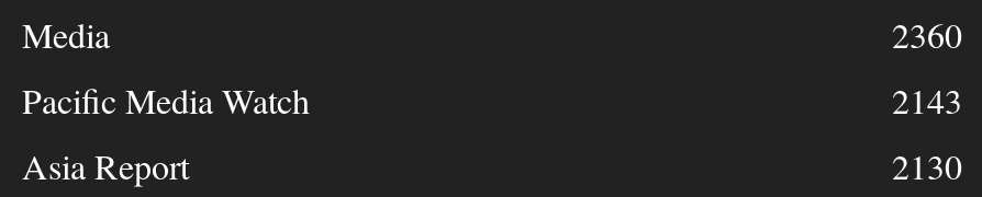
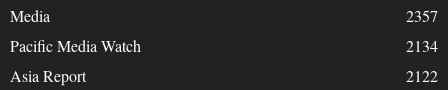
[892,10,962,56] 2360 -> [406,5,438,26] 2357
[892,76,962,122] 2143 -> [406,35,438,56] 2134
[892,142,962,188] 2130 -> [406,65,438,86] 2122

